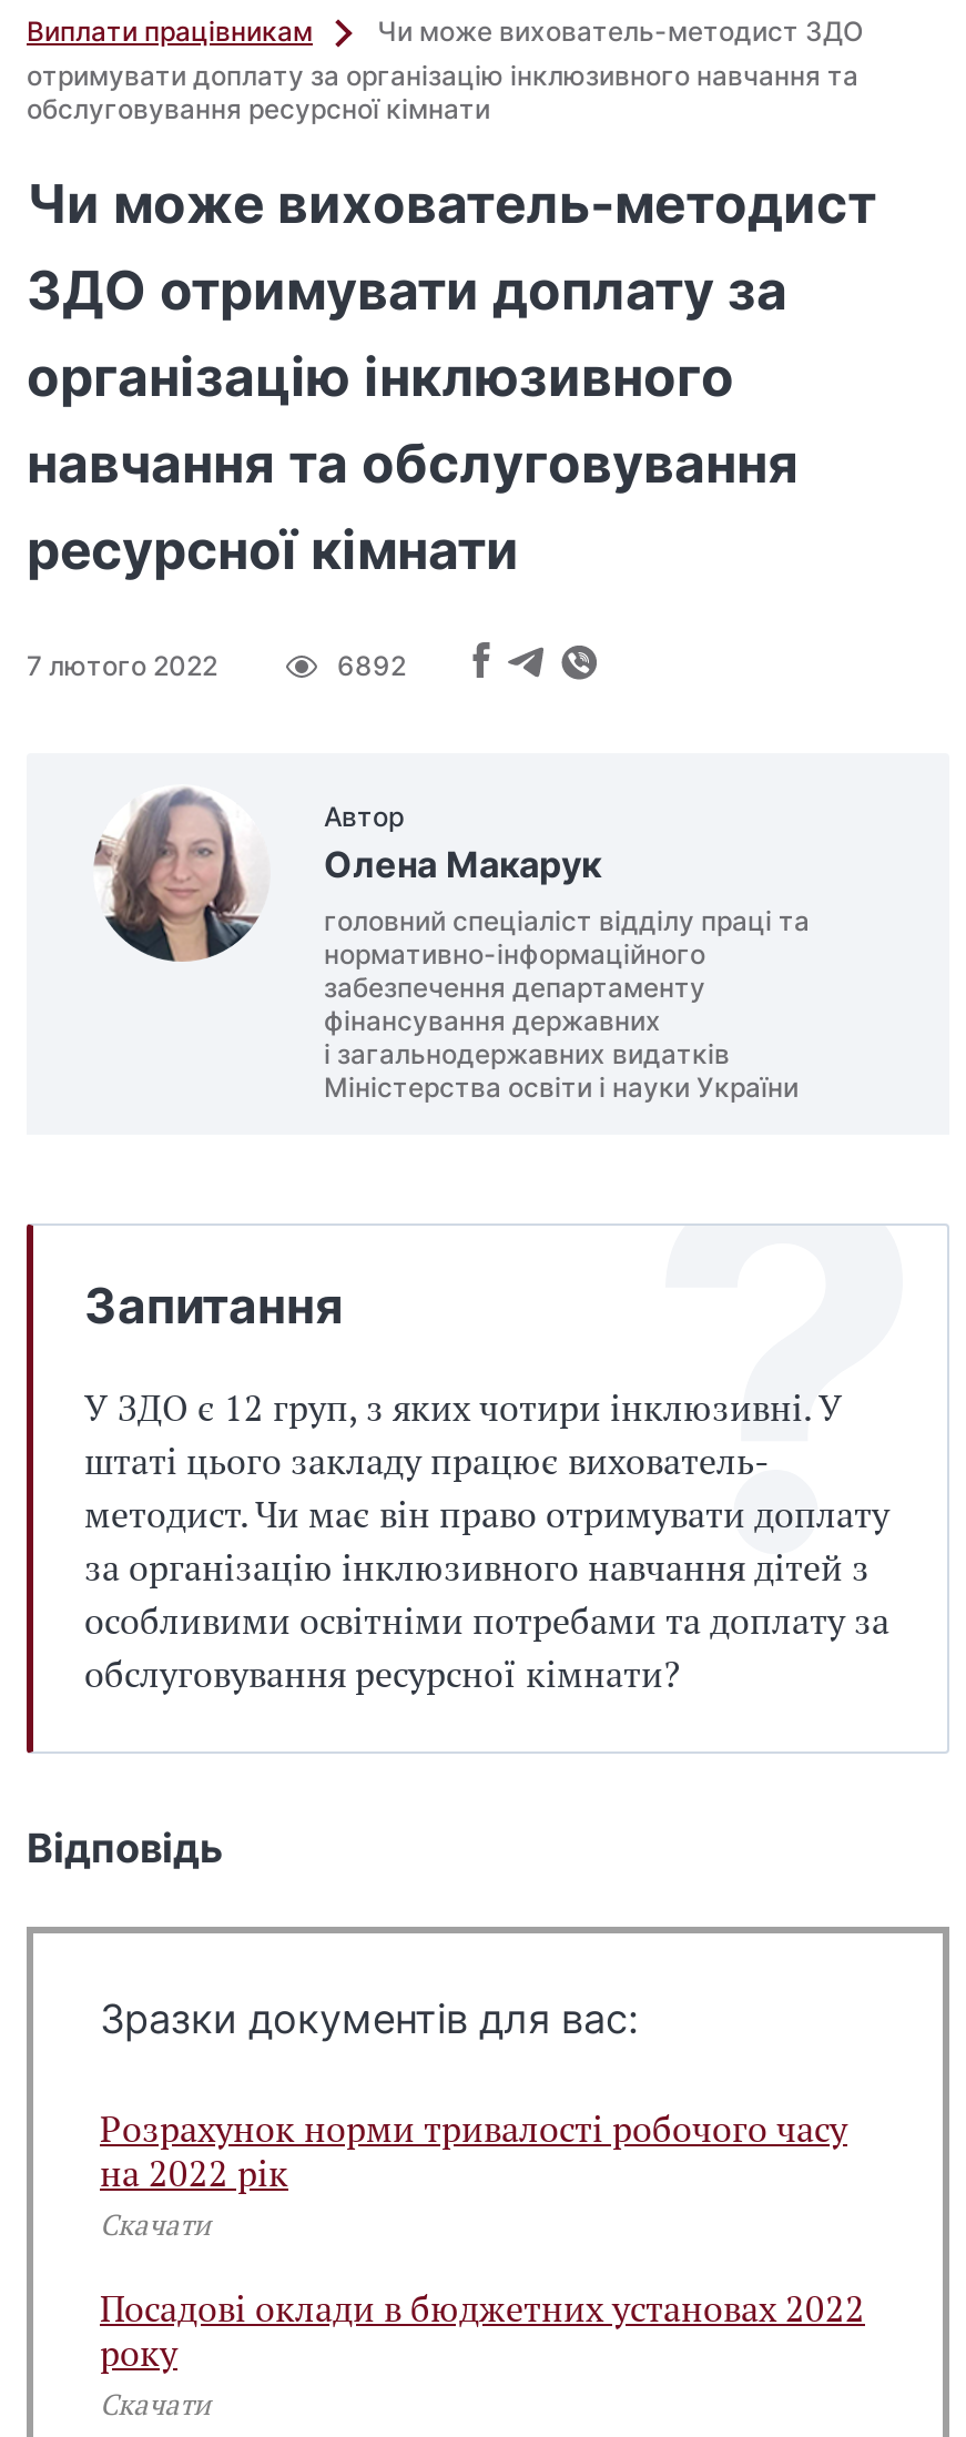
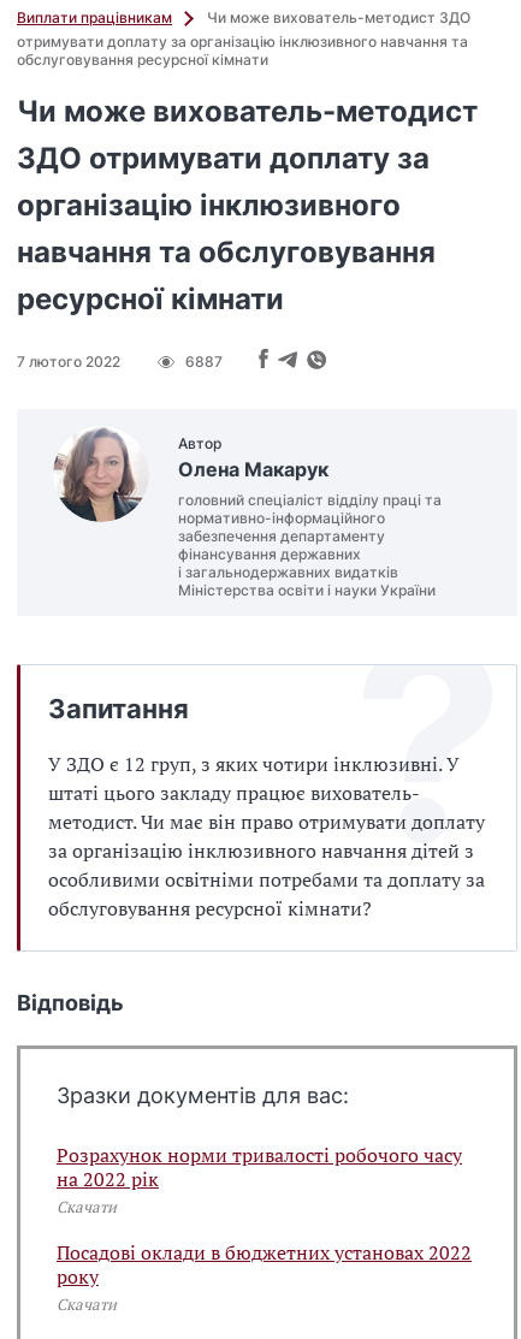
[337,649,406,682] 6892 -> [185,352,223,371] 6887

